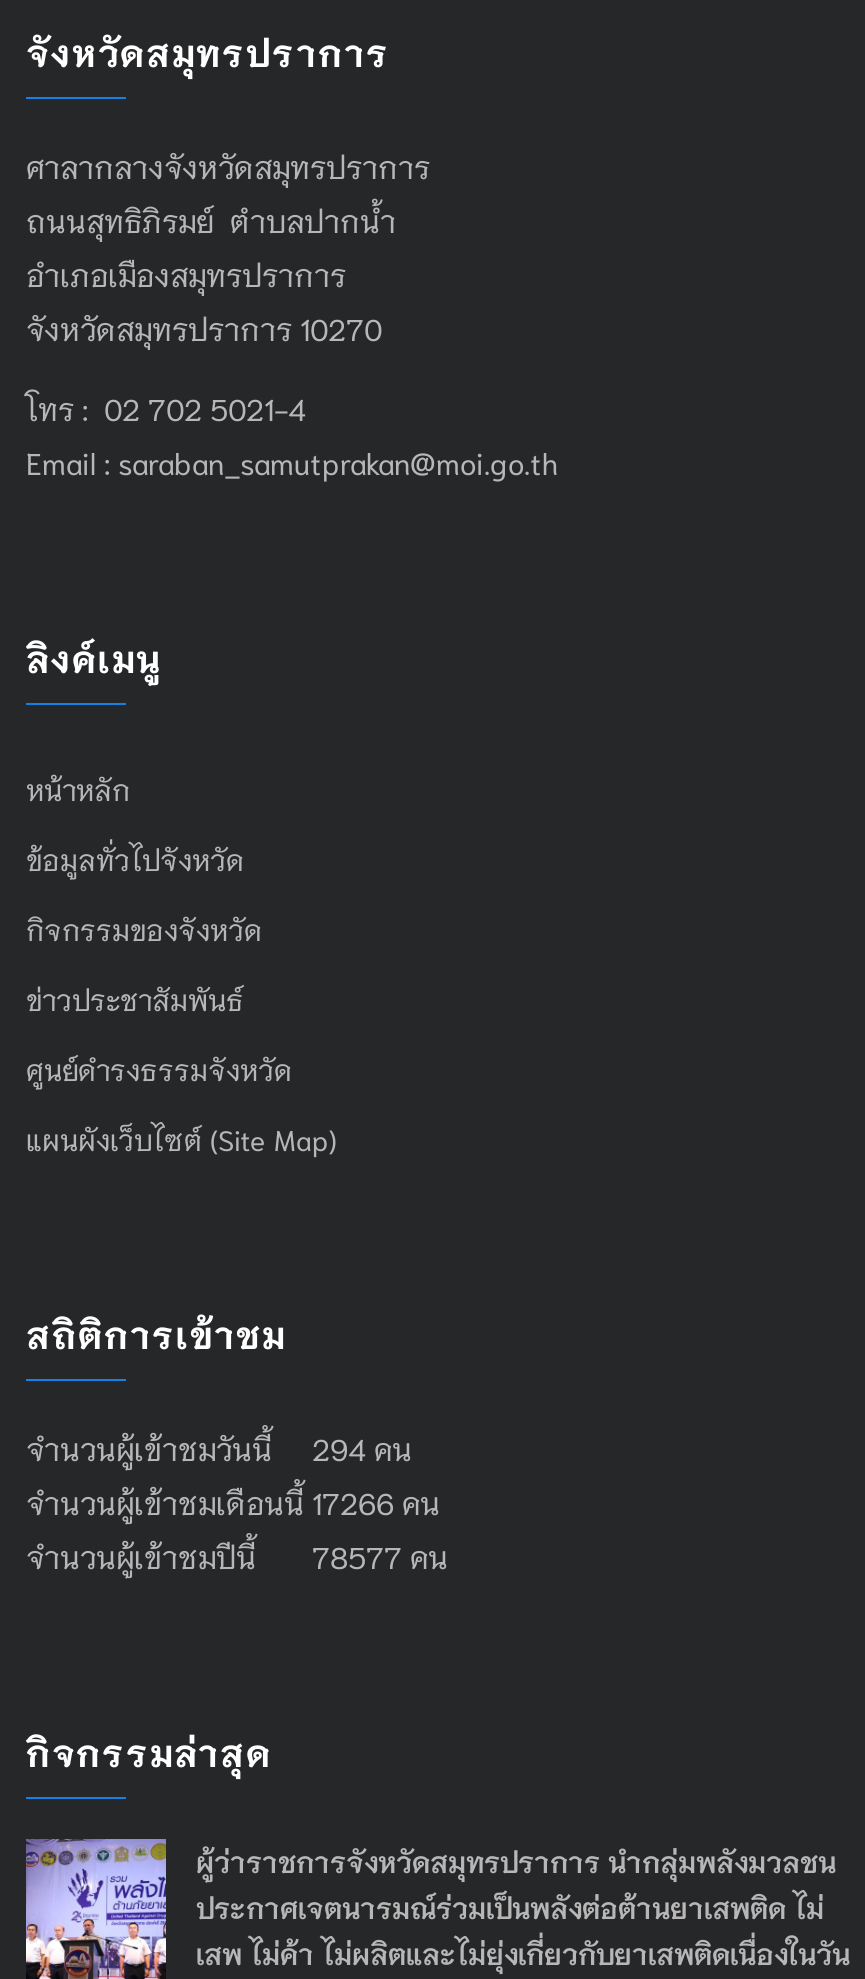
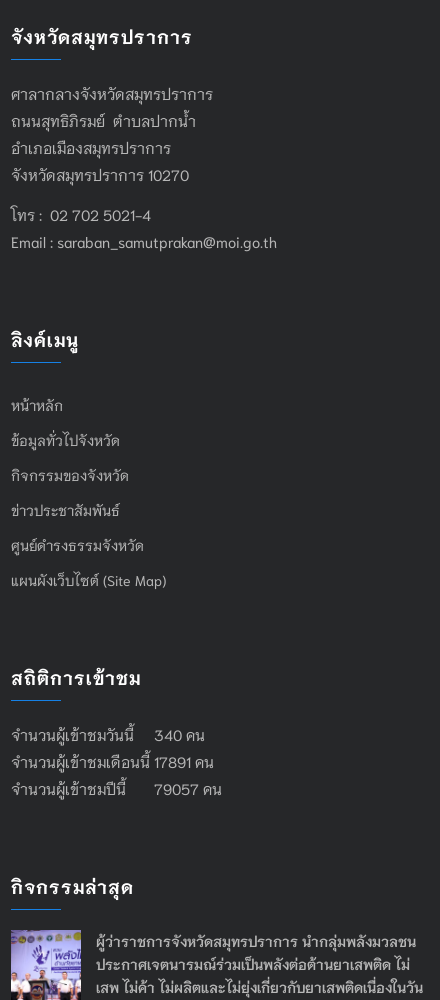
[26,1428,412,1468] จำนวนผู้เข้าชมวันนี้ 294 คน -> [11,724,205,744] จำนวนผู้เข้าชมวันนี้ 340 คน
[26,1482,440,1522] จำนวนผู้เข้าชมเดือนนี้ 17266 คน -> [11,751,214,771] จำนวนผู้เข้าชมเดือนนี้ 17891 คน
[26,1536,448,1576] จำนวนผู้เข้าชมปีนี้ 78577 คน -> [11,778,222,798] จำนวนผู้เข้าชมปีนี้ 79057 คน

